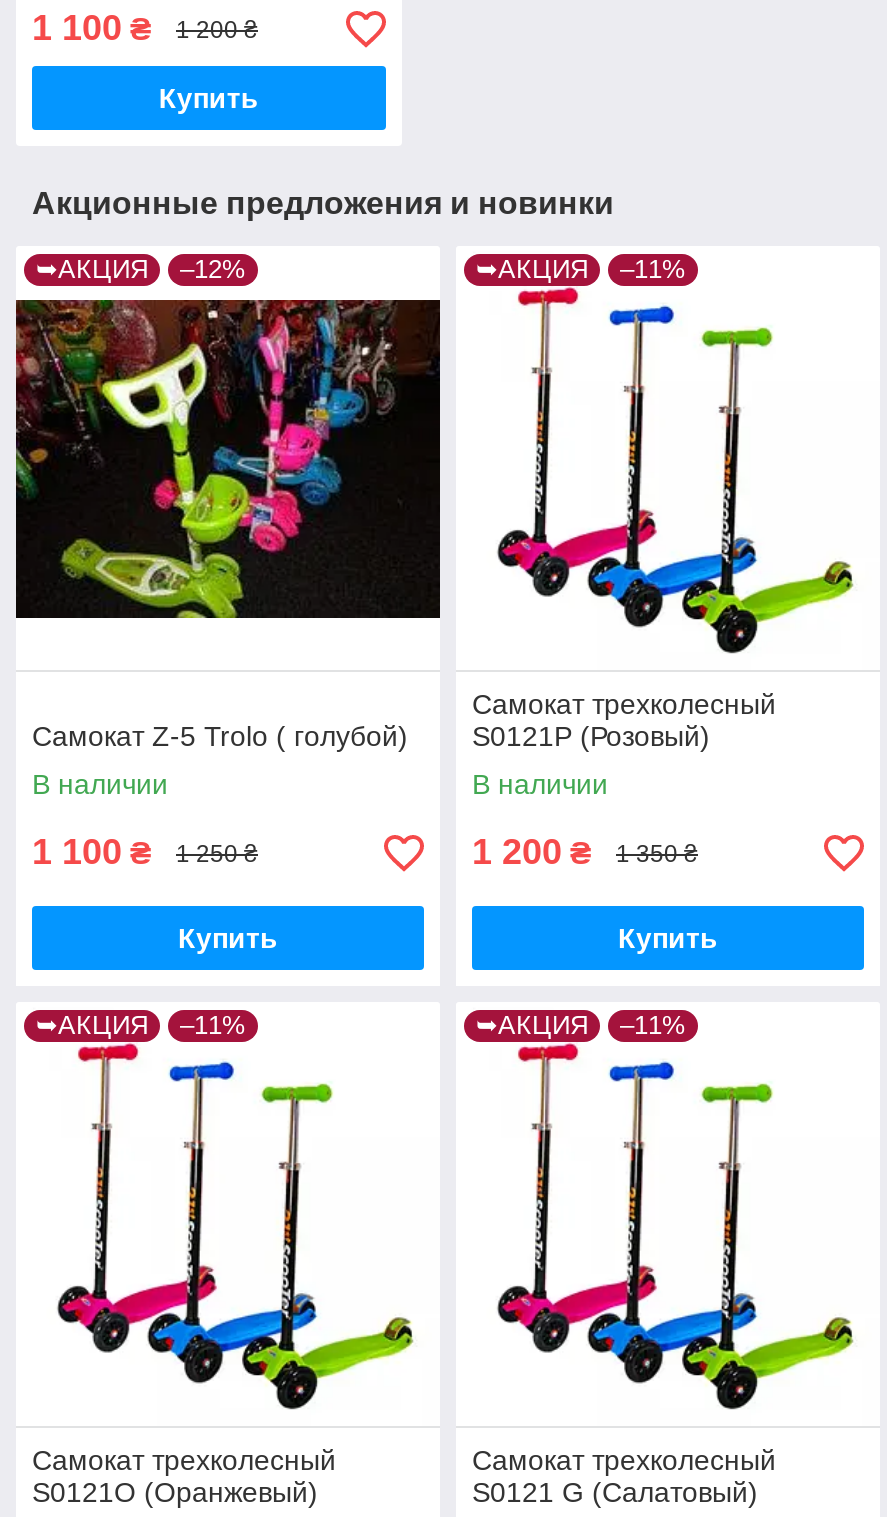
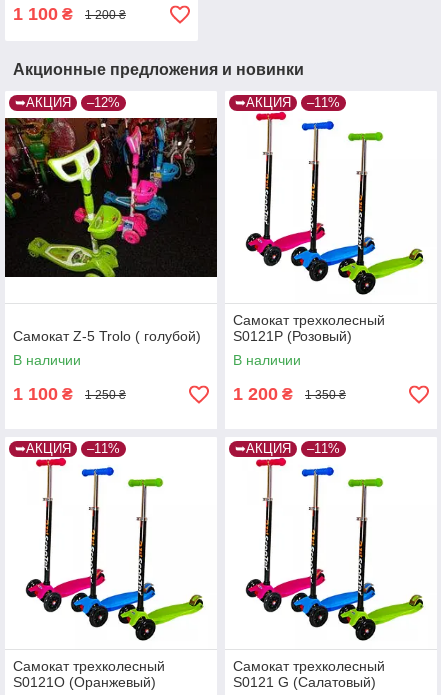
[159,83,259,115] Купить -> none
[178,923,278,955] Купить -> none
[618,923,718,955] Купить -> none

